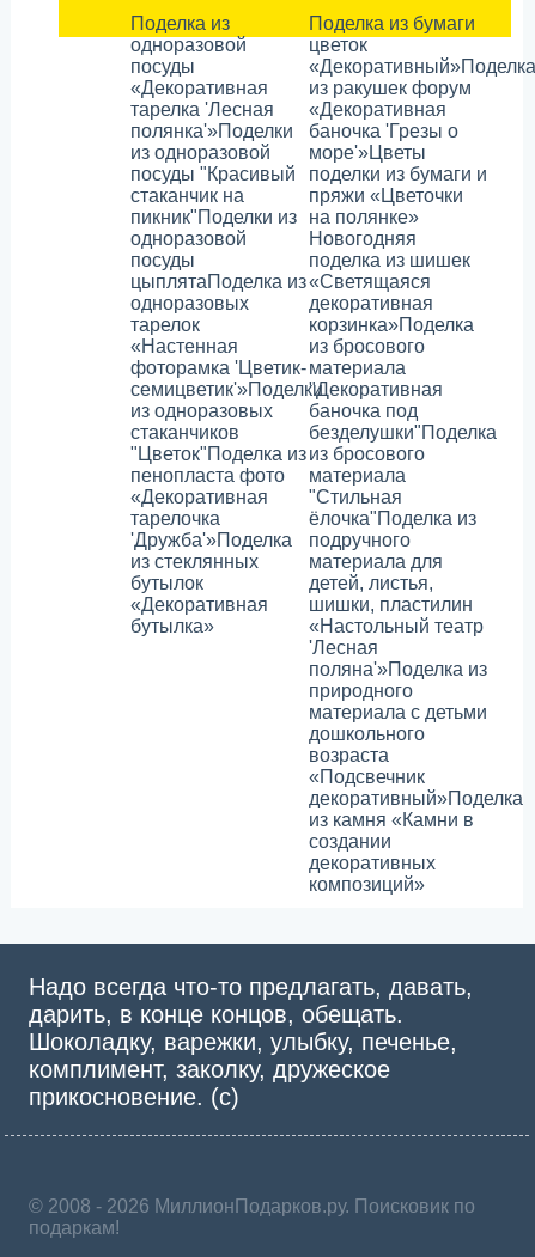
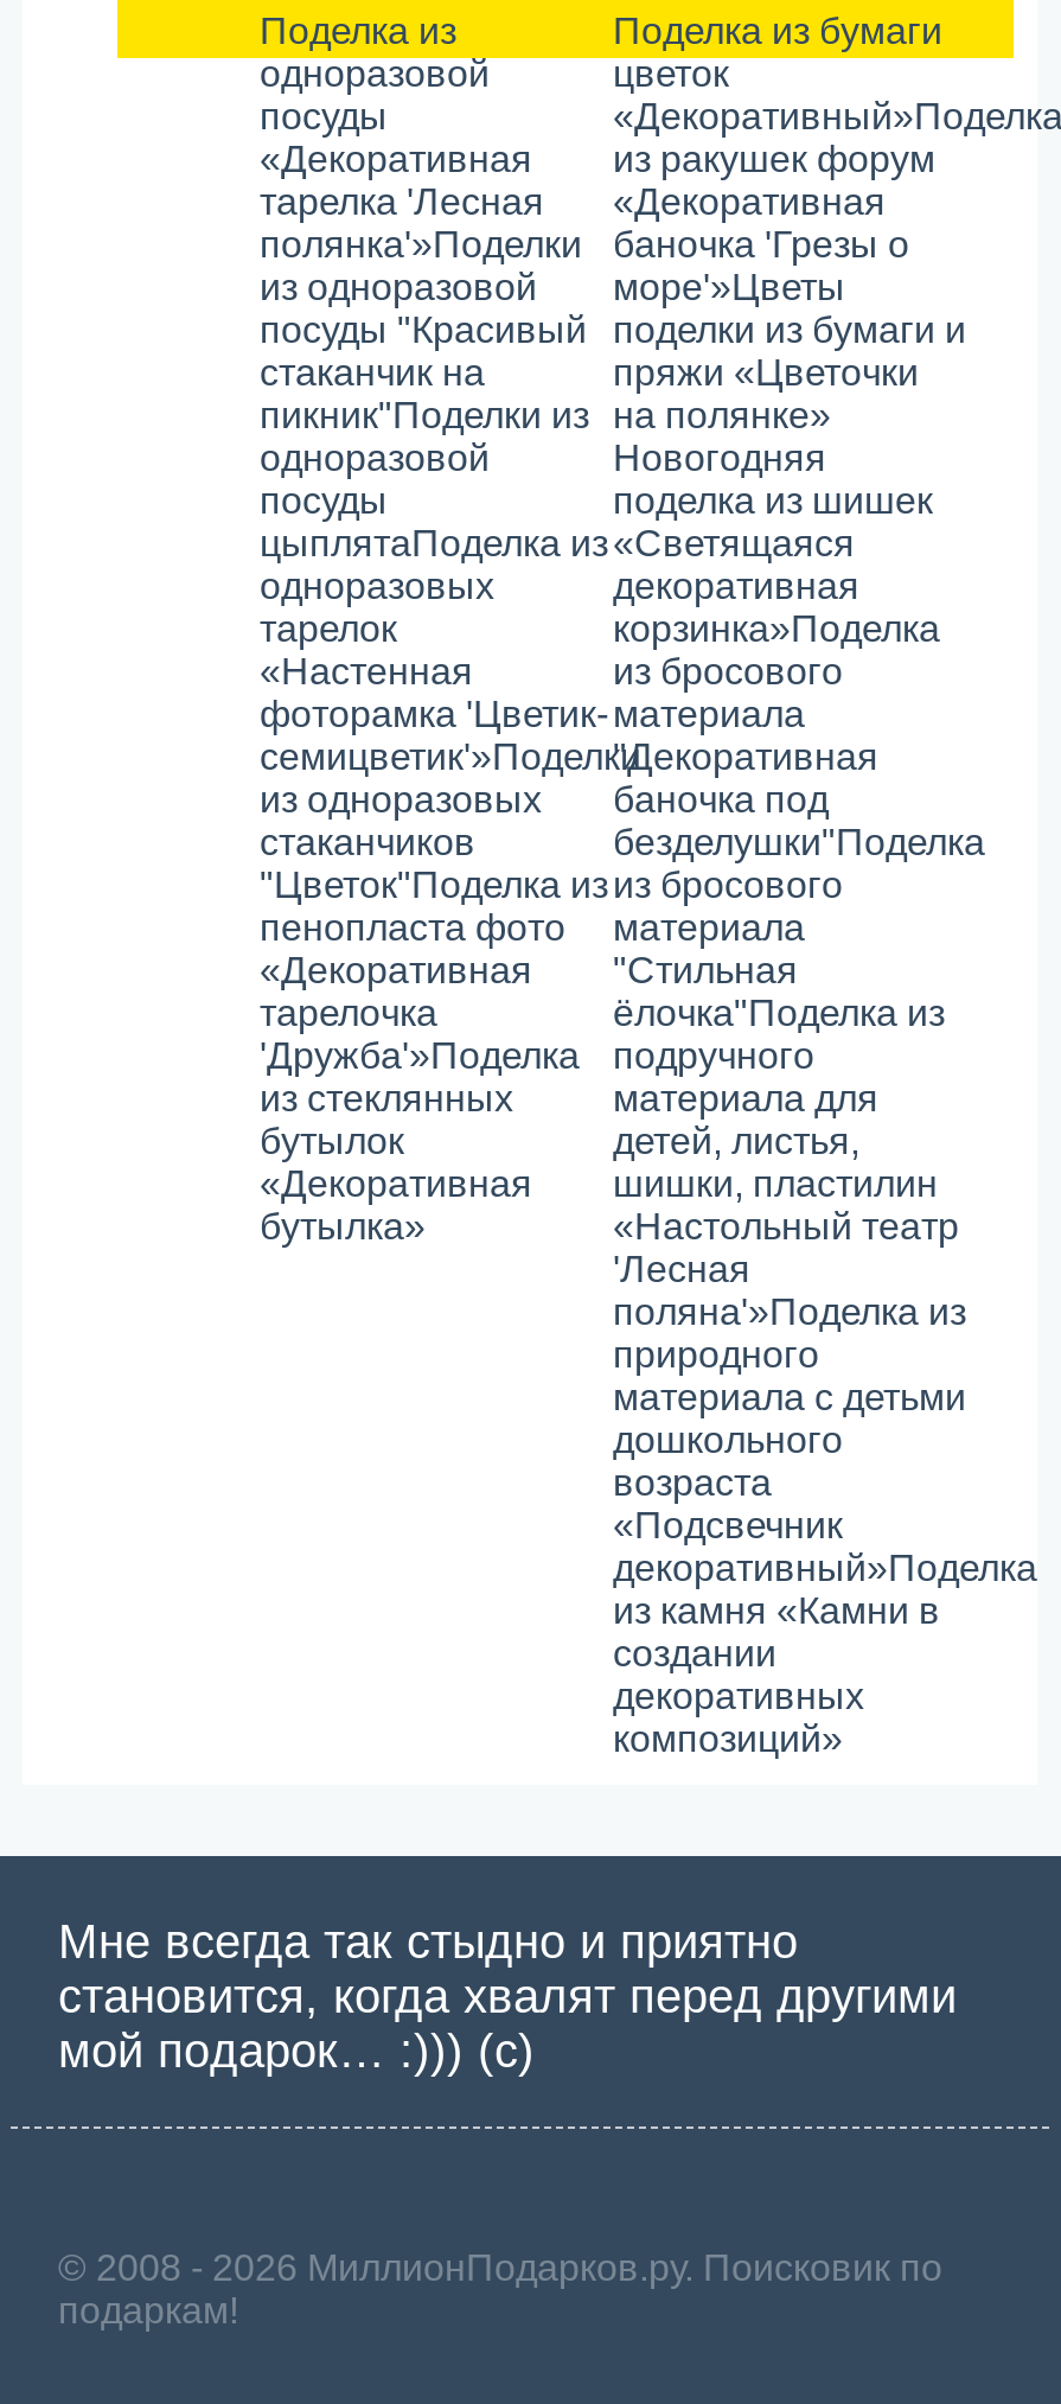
[29,974,473,1110] Надо всегда что-то предлагать, давать, | дарить, в конце концов, обещать. | Шоколадку, варежки, улыбку, печенье, | комплимент, заколку, дружеское | прикосновение. (с) -> [58,1915,957,2077] Мне всегда так стыдно и приятно | становится, когда хвалят перед другими | мой подарок… :))) (с)

